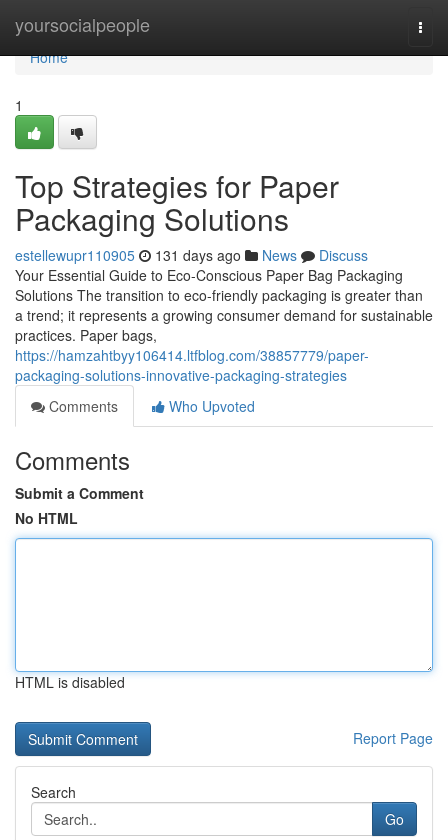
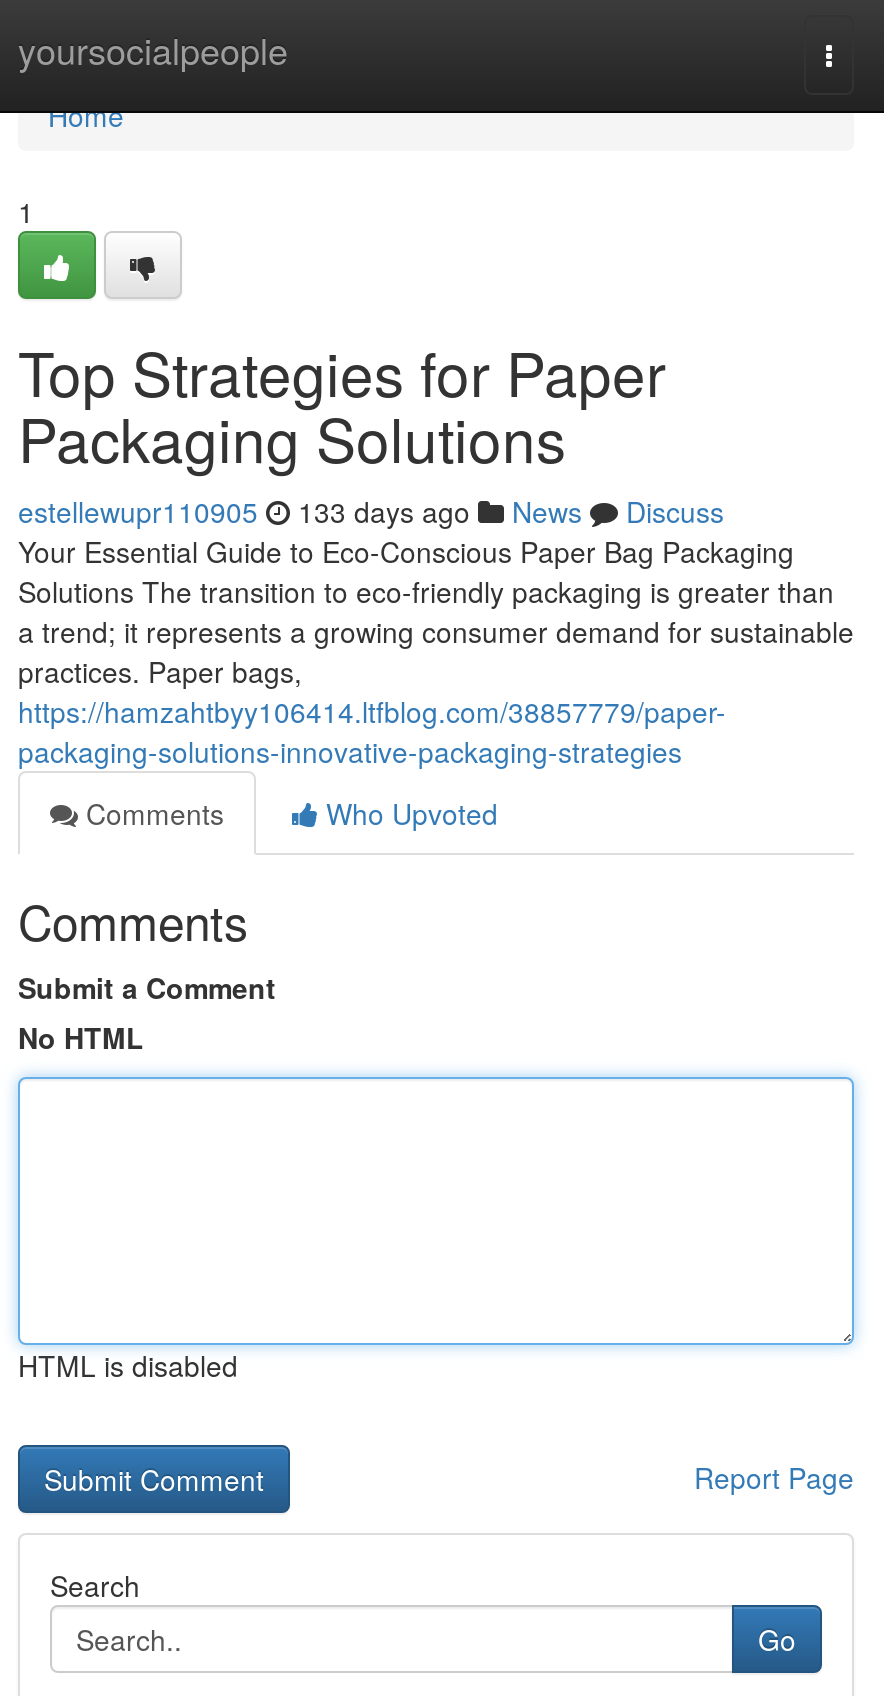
[15,245,368,265] estellewupr110905 131 days ago News Discuss -> [18,491,724,531] estellewupr110905 133 days ago News Discuss

